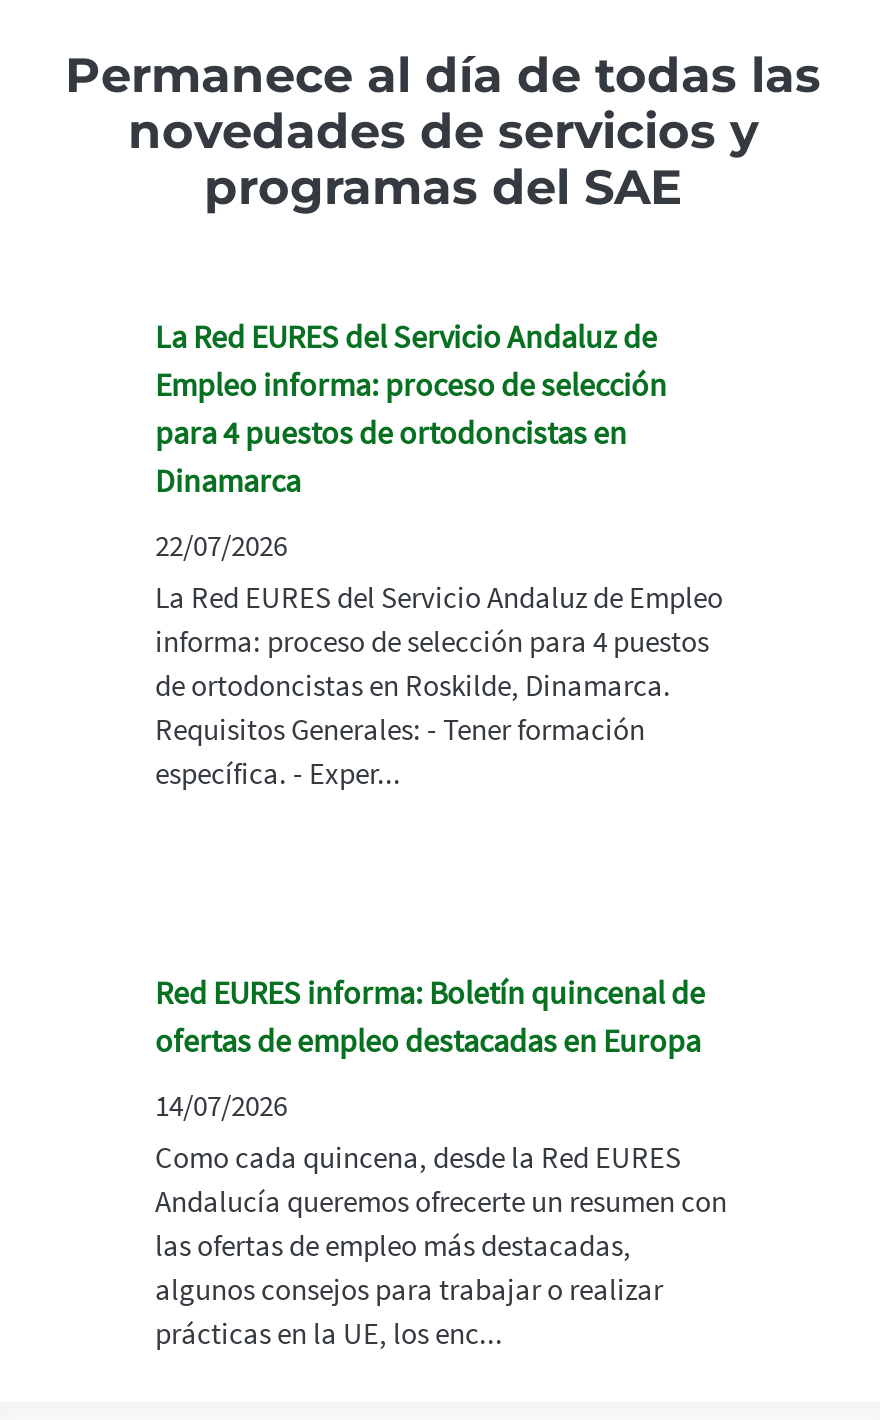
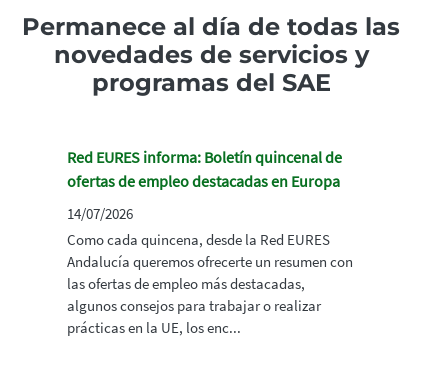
[155,315,723,791] La Red EURES del Servicio Andaluz de | Empleo informa: proceso de selección | para 4 puestos de ortodoncistas en | Dinamarca | 22/07/2026 | La Red EURES del Servicio Andaluz de Empleo | informa: proceso de selección para 4 puestos | de ortodoncistas en Roskilde, Dinamarca. | Requisitos Generales: - Tener formación | específica. - Exper... -> none

